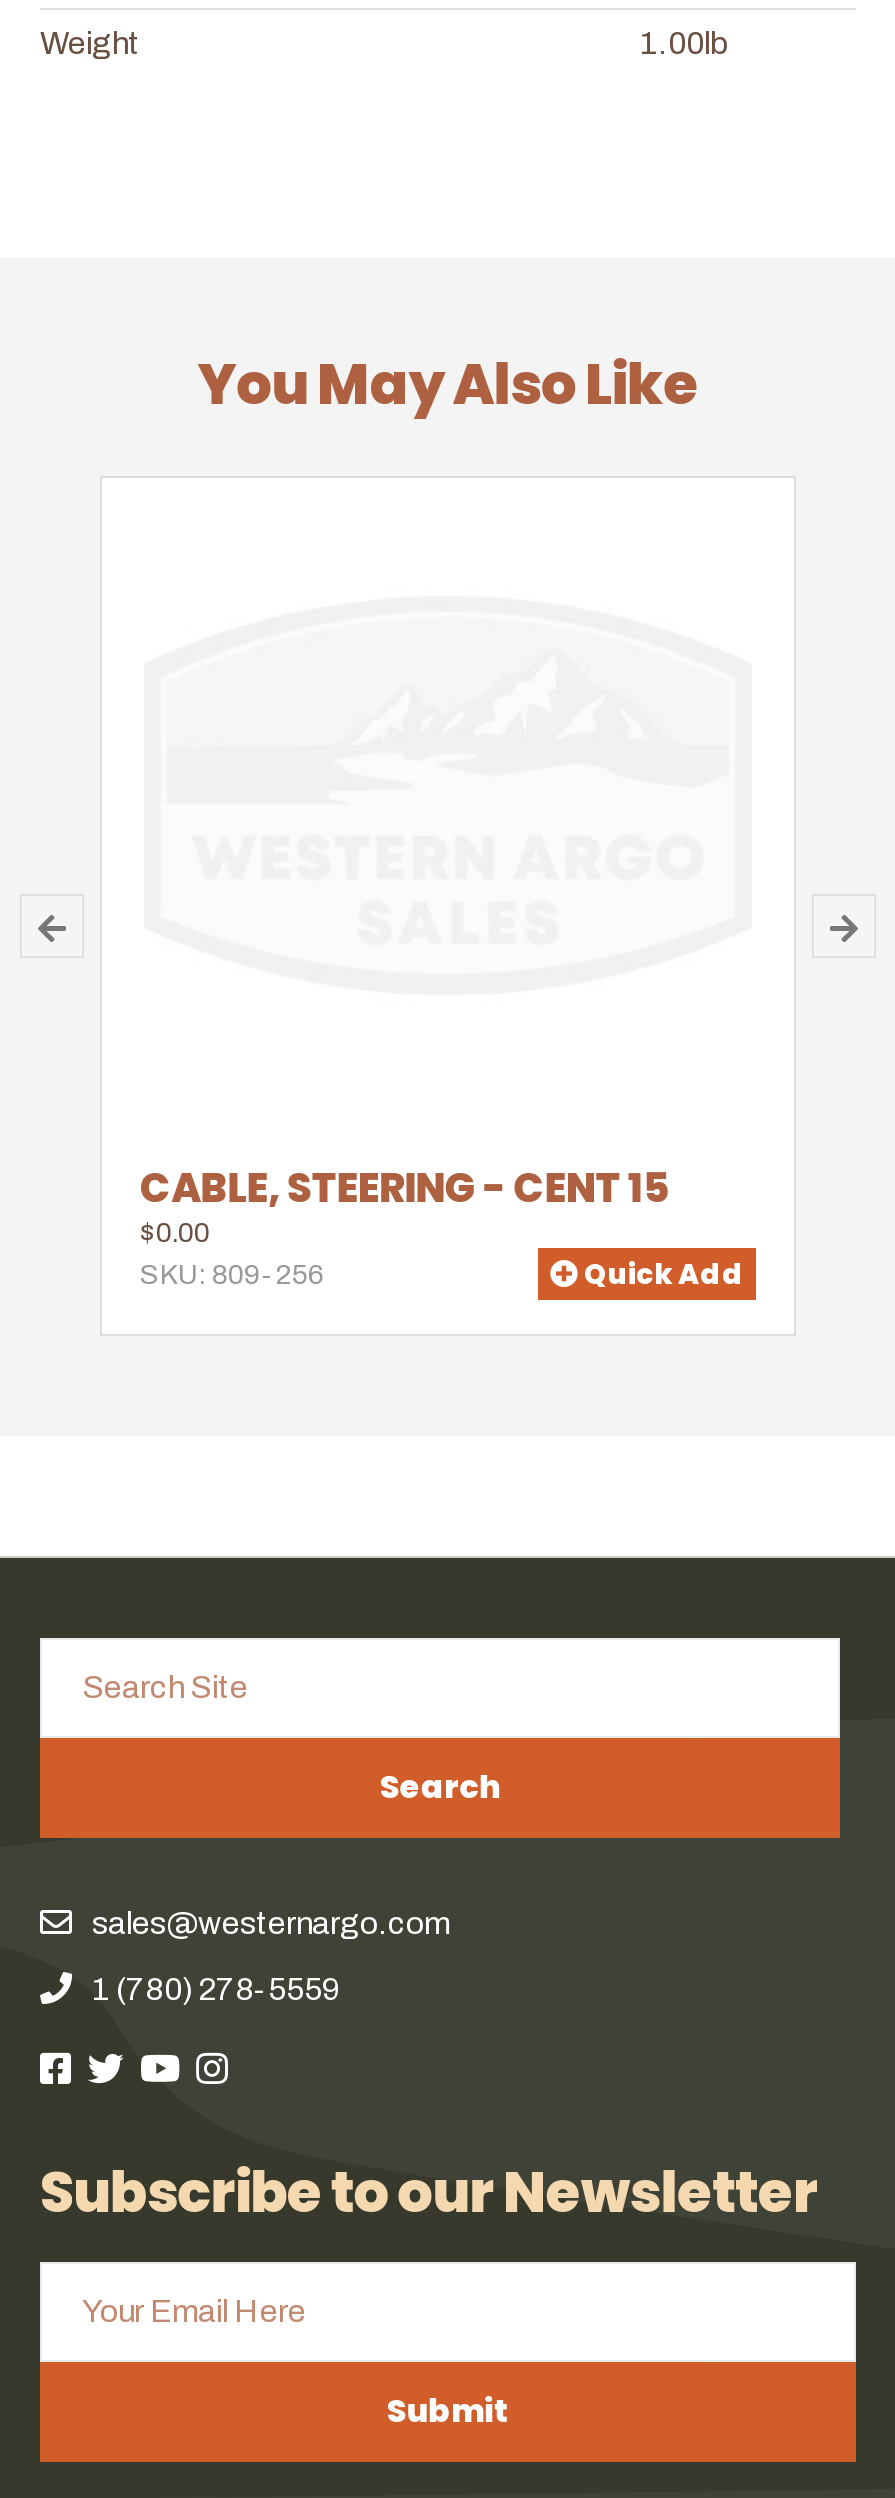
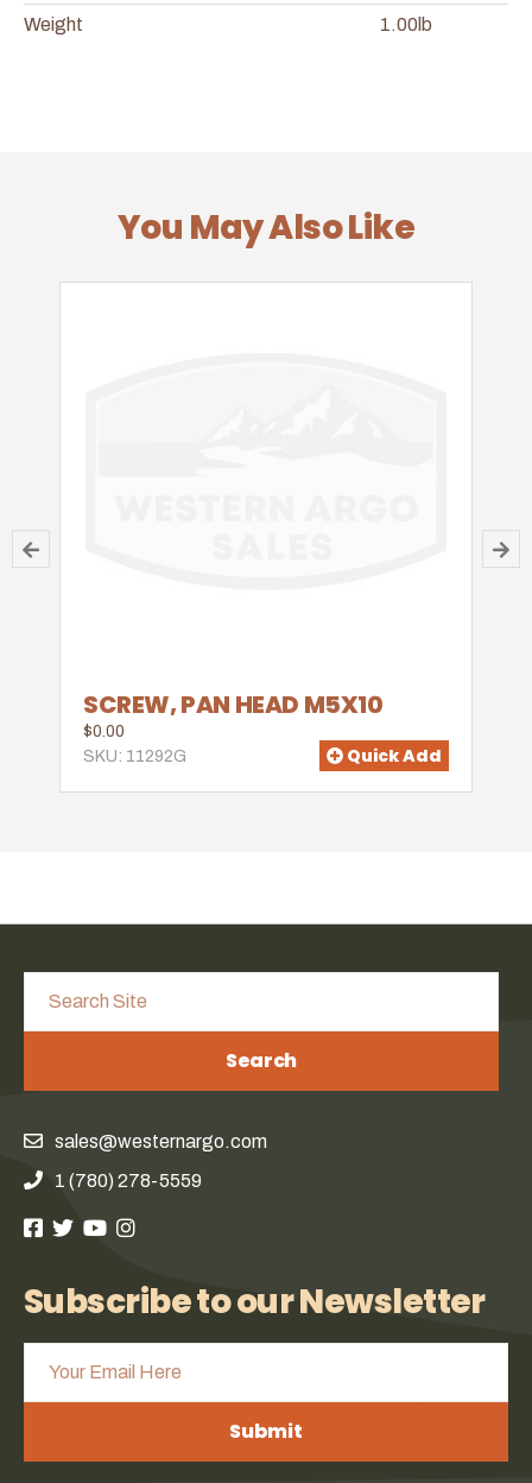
[140,1160,670,1216] CABLE, STEERING - CENT 15 -> [83,688,383,721] SCREW, PAN HEAD M5X10
[140,1260,324,1290] SKU: 809-256 -> [83,747,186,765] SKU: 11292G

